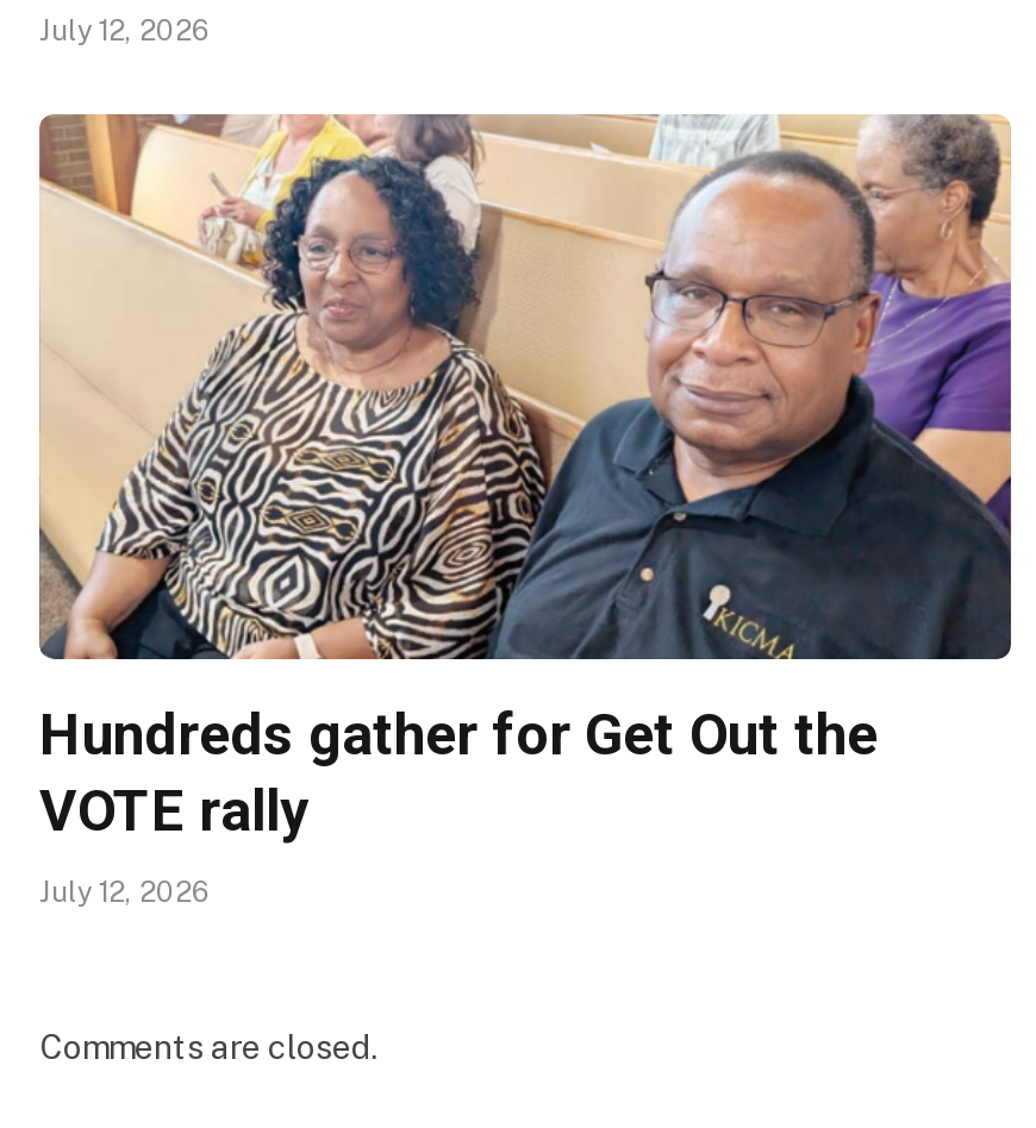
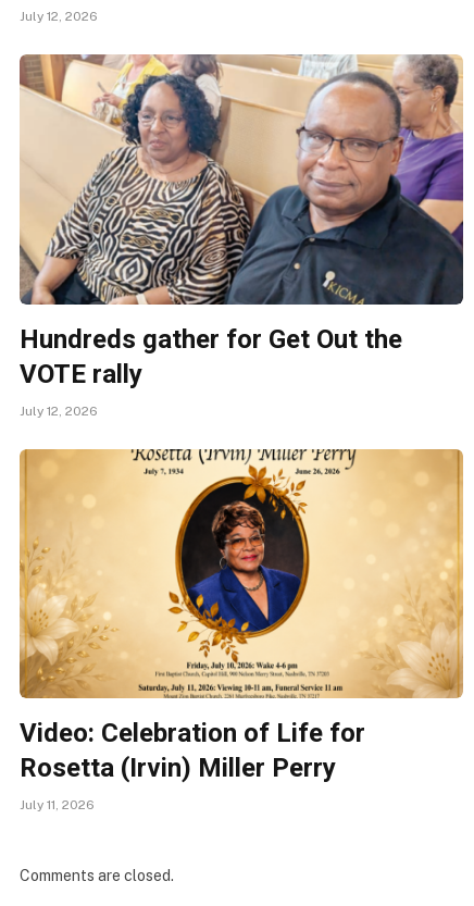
none -> [20,448,464,813] [image] | Video: Celebration of Life for | Rosetta (Irvin) Miller Perry | July 11, 2026

